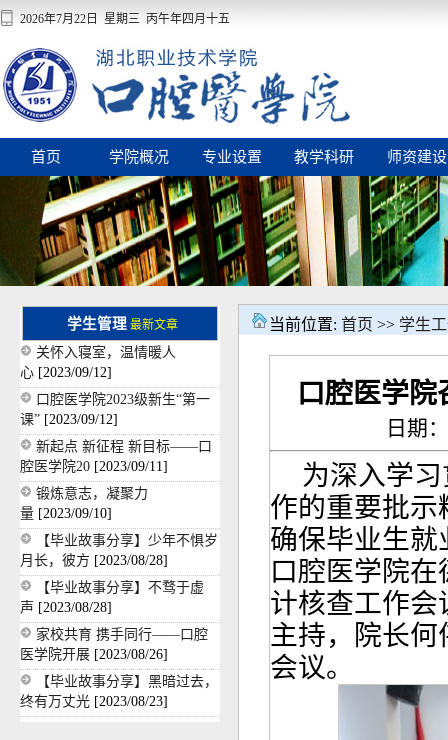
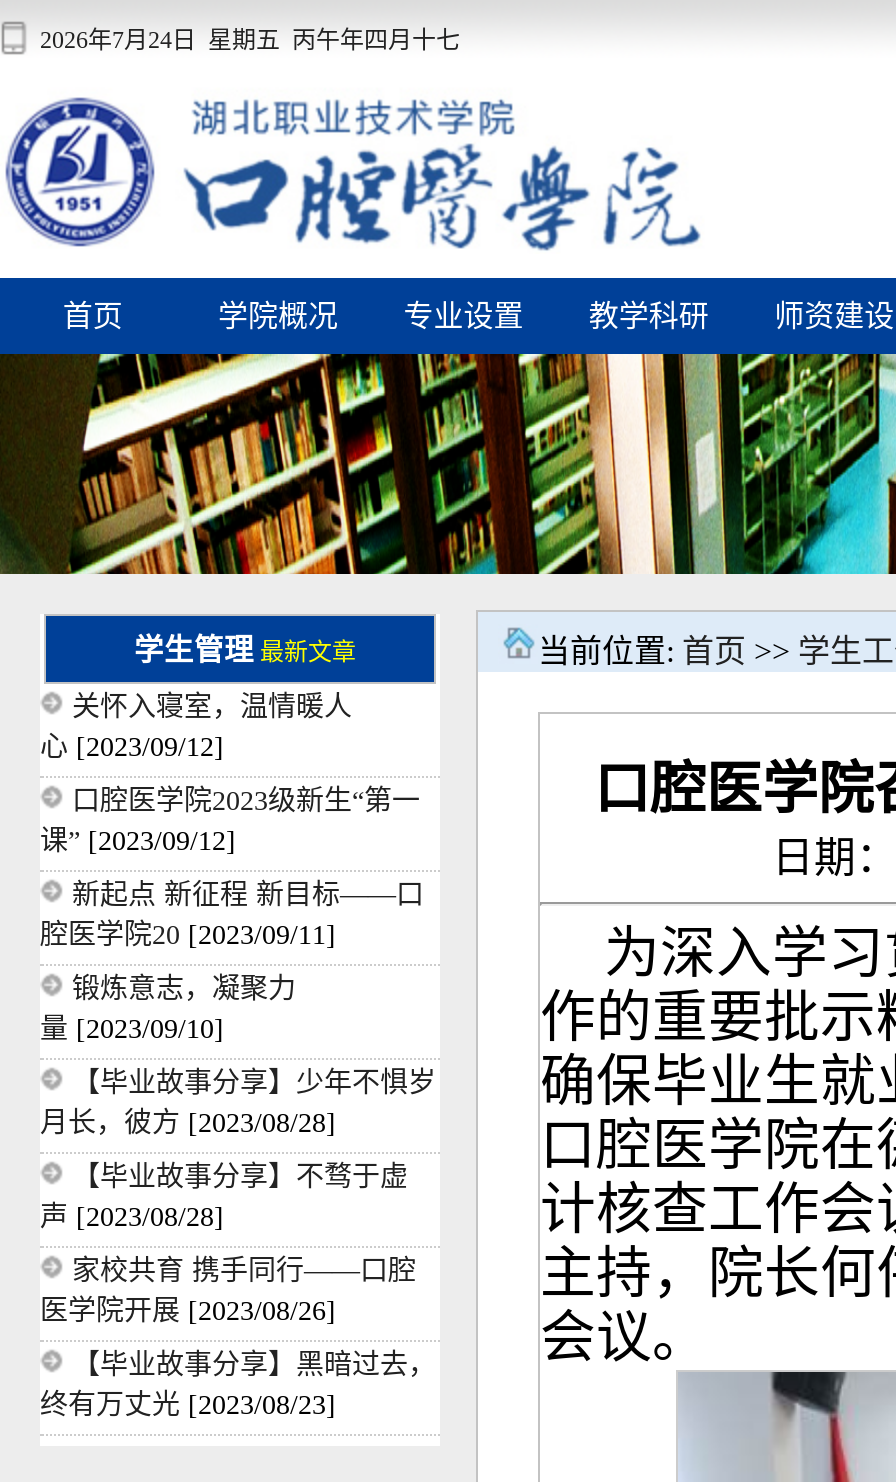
[20,12,230,26] 2026年7月22日 星期三 丙午年四月十五 -> [40,26,460,54] 2026年7月24日 星期五 丙午年四月十七

